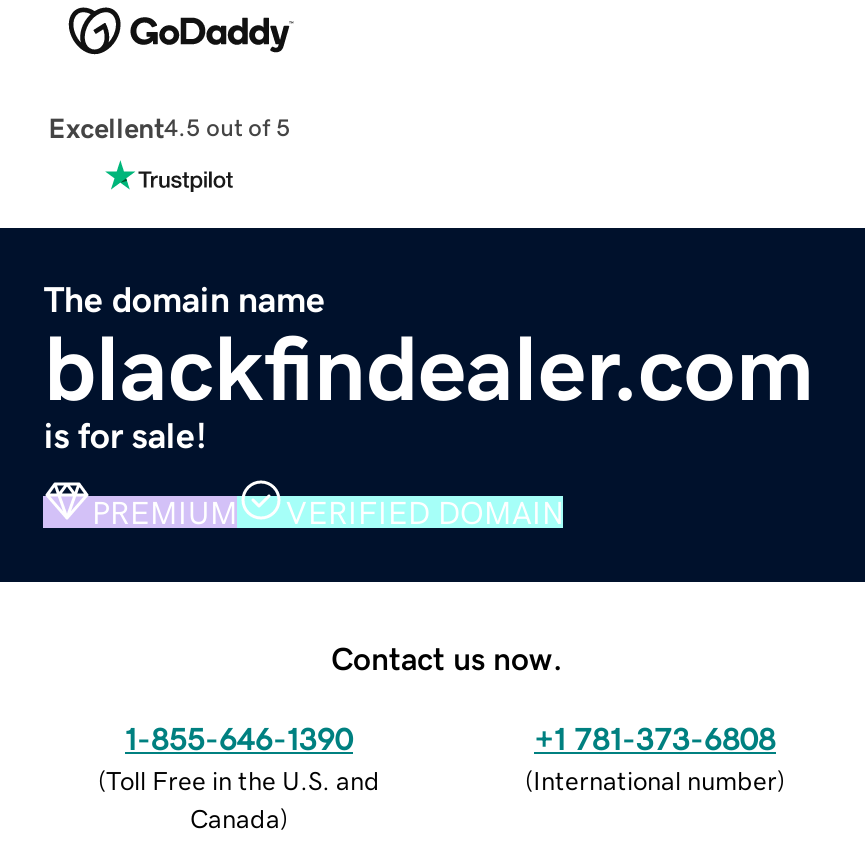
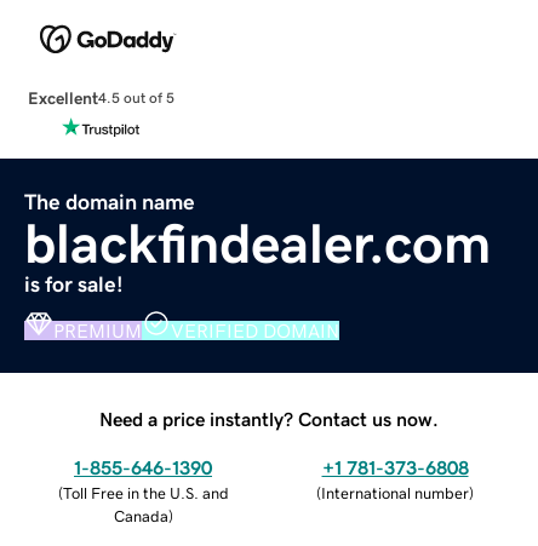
[331,641,563,673] Contact us now. -> [99,409,439,428] Need a price instantly? Contact us now.

